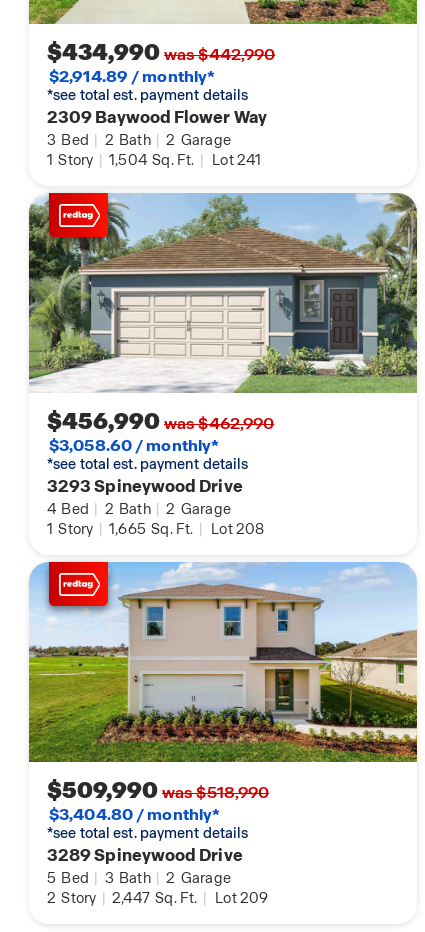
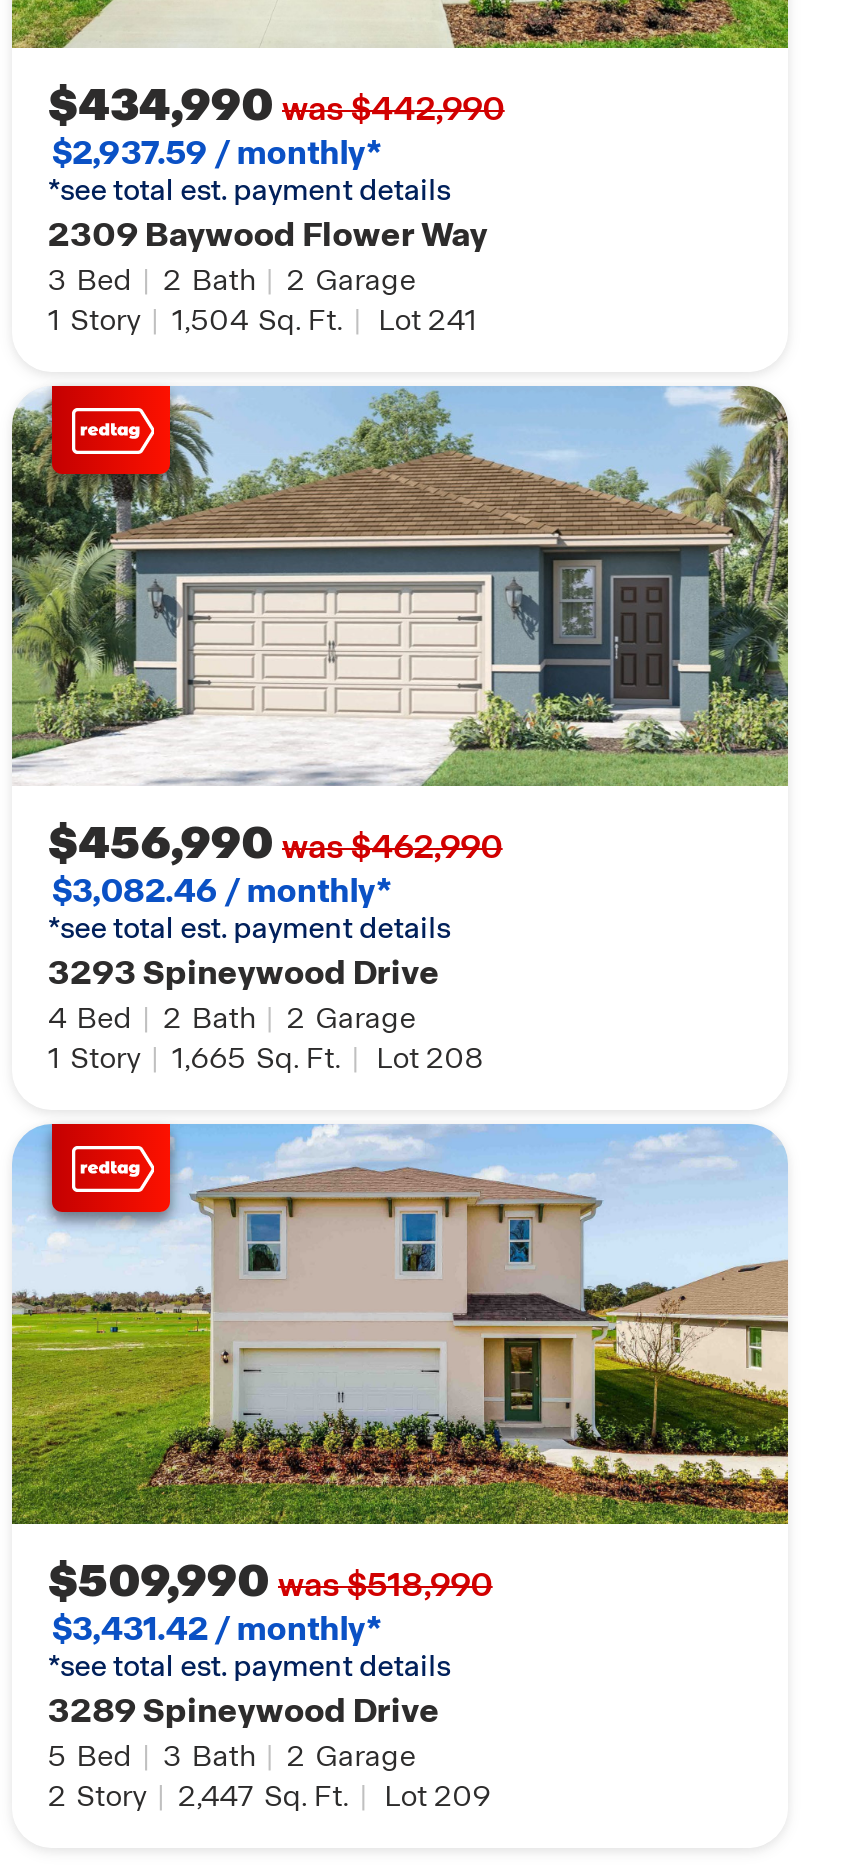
[49,66,215,87] $2,914.89 / monthly* -> [52,132,382,174] $2,937.59 / monthly*
[49,435,219,456] $3,058.60 / monthly* -> [52,870,392,912] $3,082.46 / monthly*
[49,804,220,825] $3,404.80 / monthly* -> [52,1608,382,1650] $3,431.42 / monthly*

